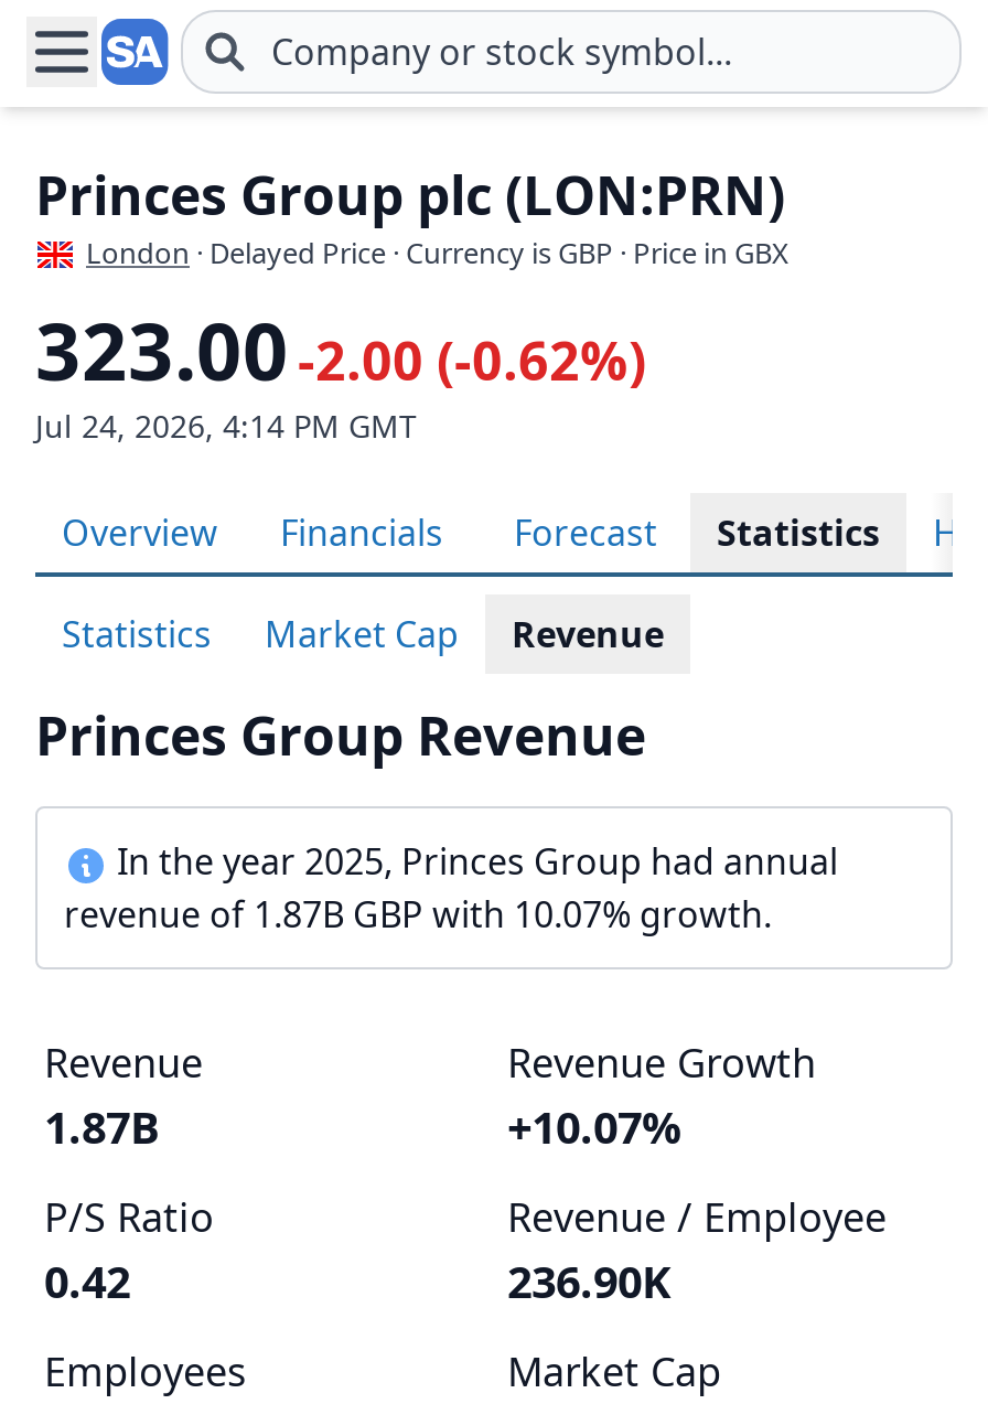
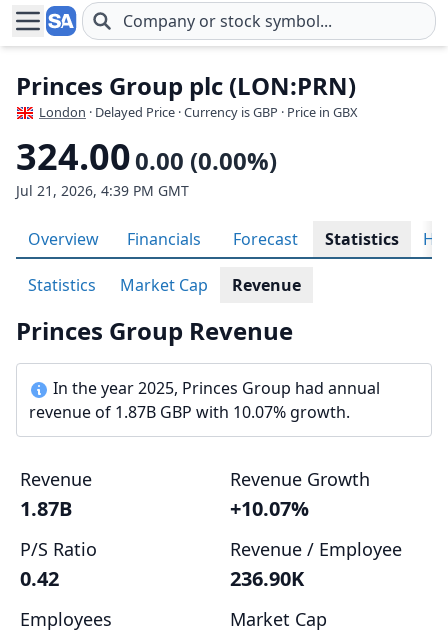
[35,297,646,405] 323.00 -2.00 (-0.62%) -> [16,132,277,181] 324.00 0.00 (0.00%)
[35,405,417,447] Jul 24, 2026, 4:14 PM GMT -> [16,181,189,200] Jul 21, 2026, 4:39 PM GMT

